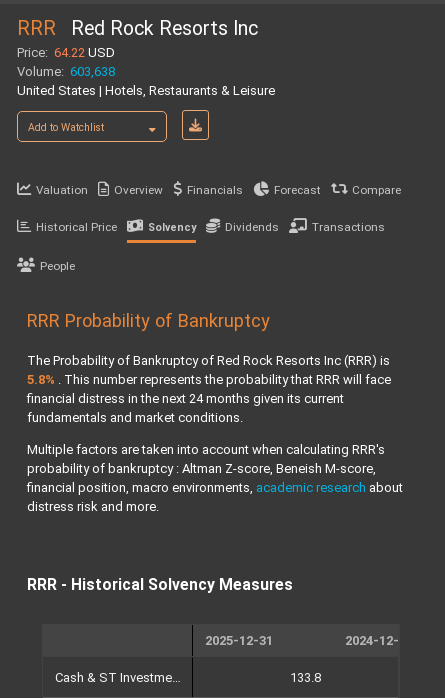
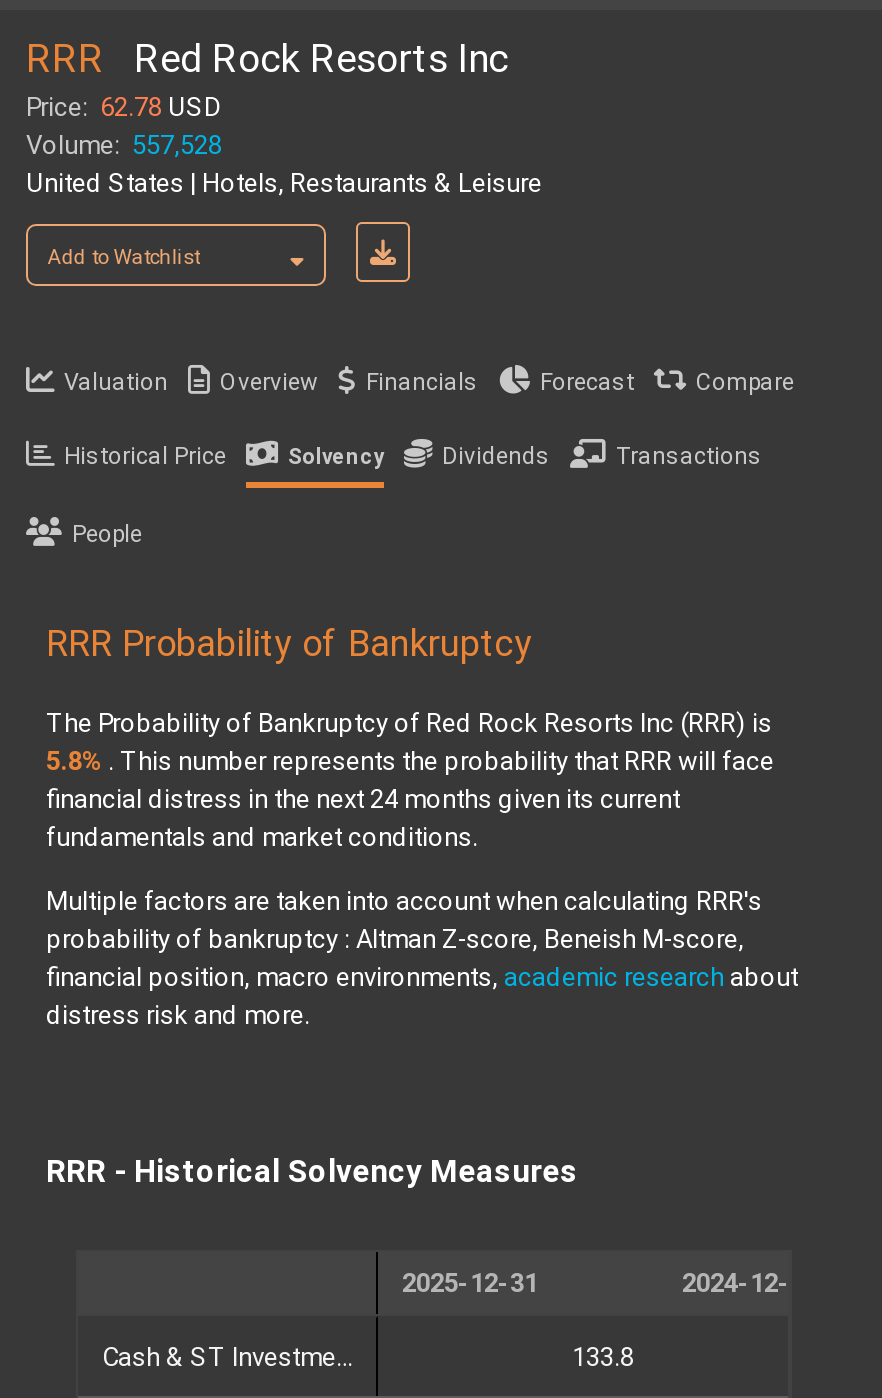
[17,45,115,60] Price: 64.22 USD -> [26,92,222,122] Price: 62.78 USD
[17,64,115,79] Volume: 603,638 -> [26,130,222,160] Volume: 557,528

